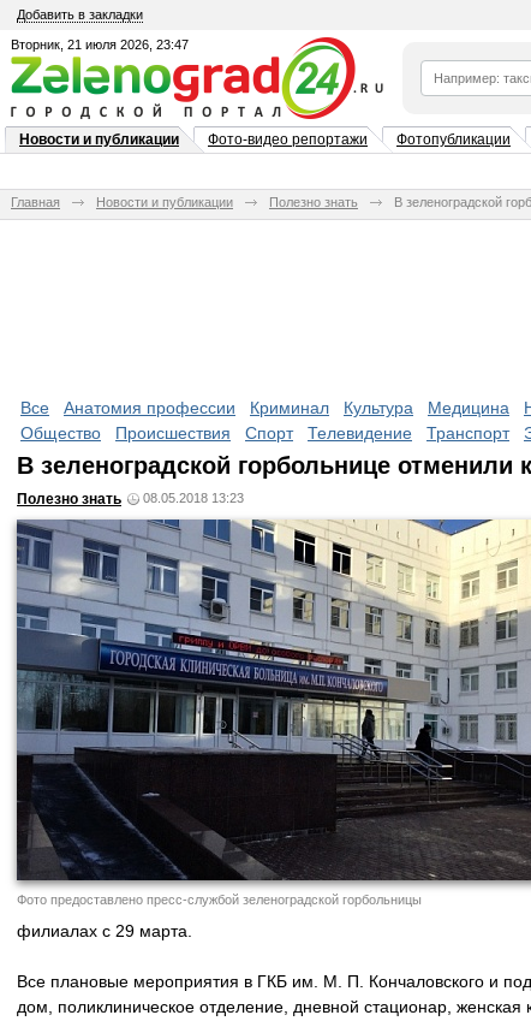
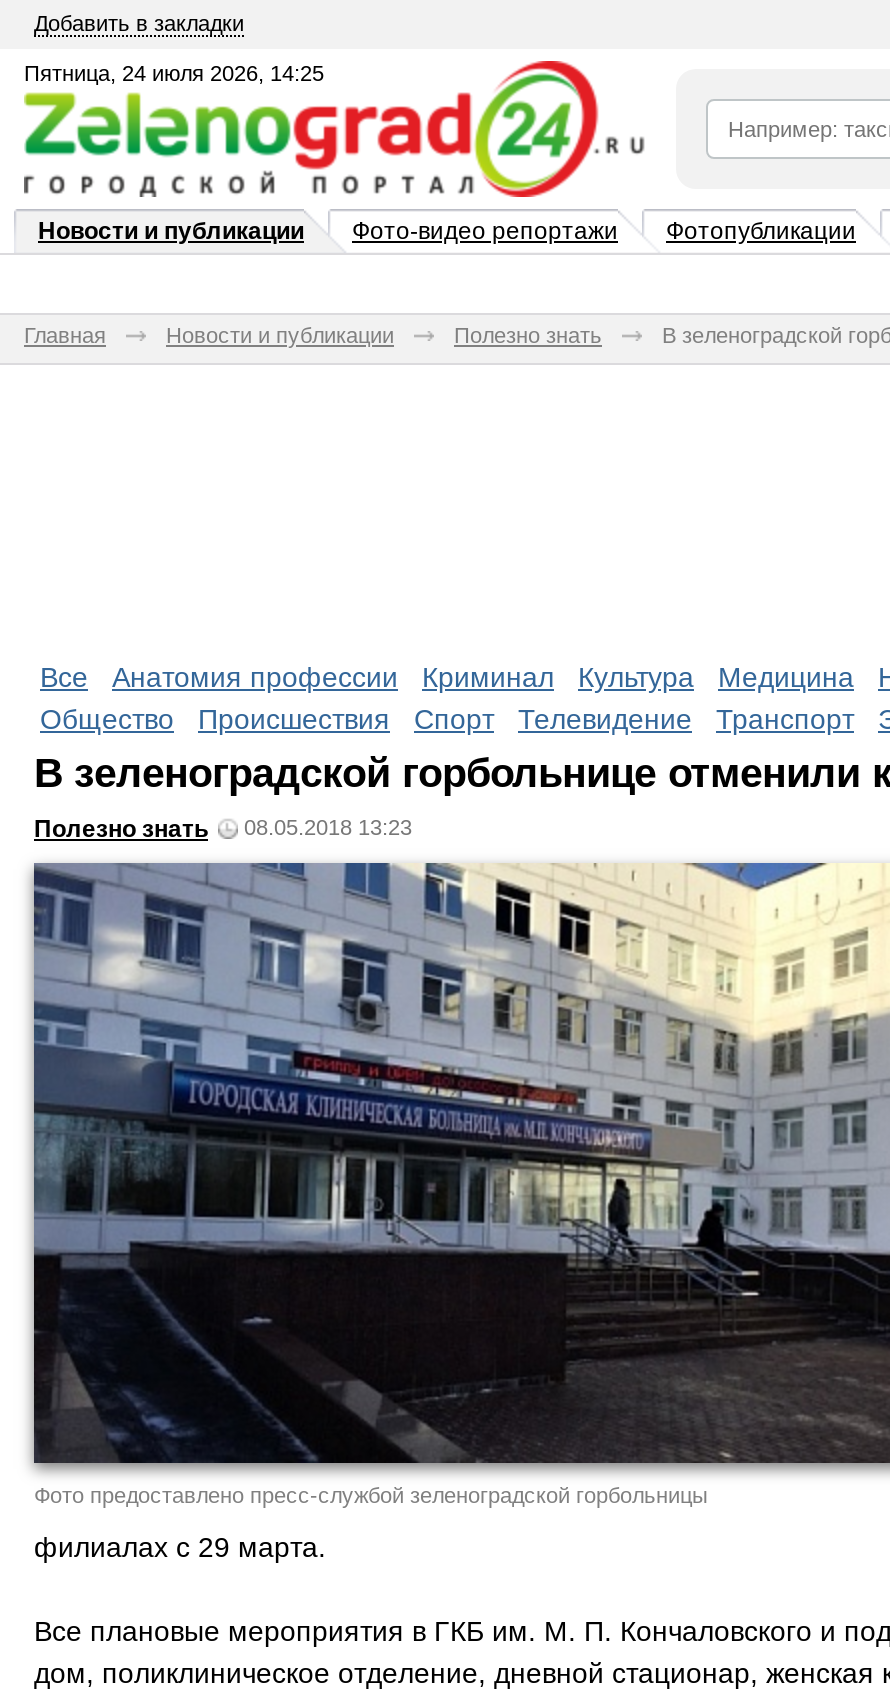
[11,37,189,52] Вторник, 21 июля 2026, 23:47 -> [24,61,324,85] Пятница, 24 июля 2026, 14:25

